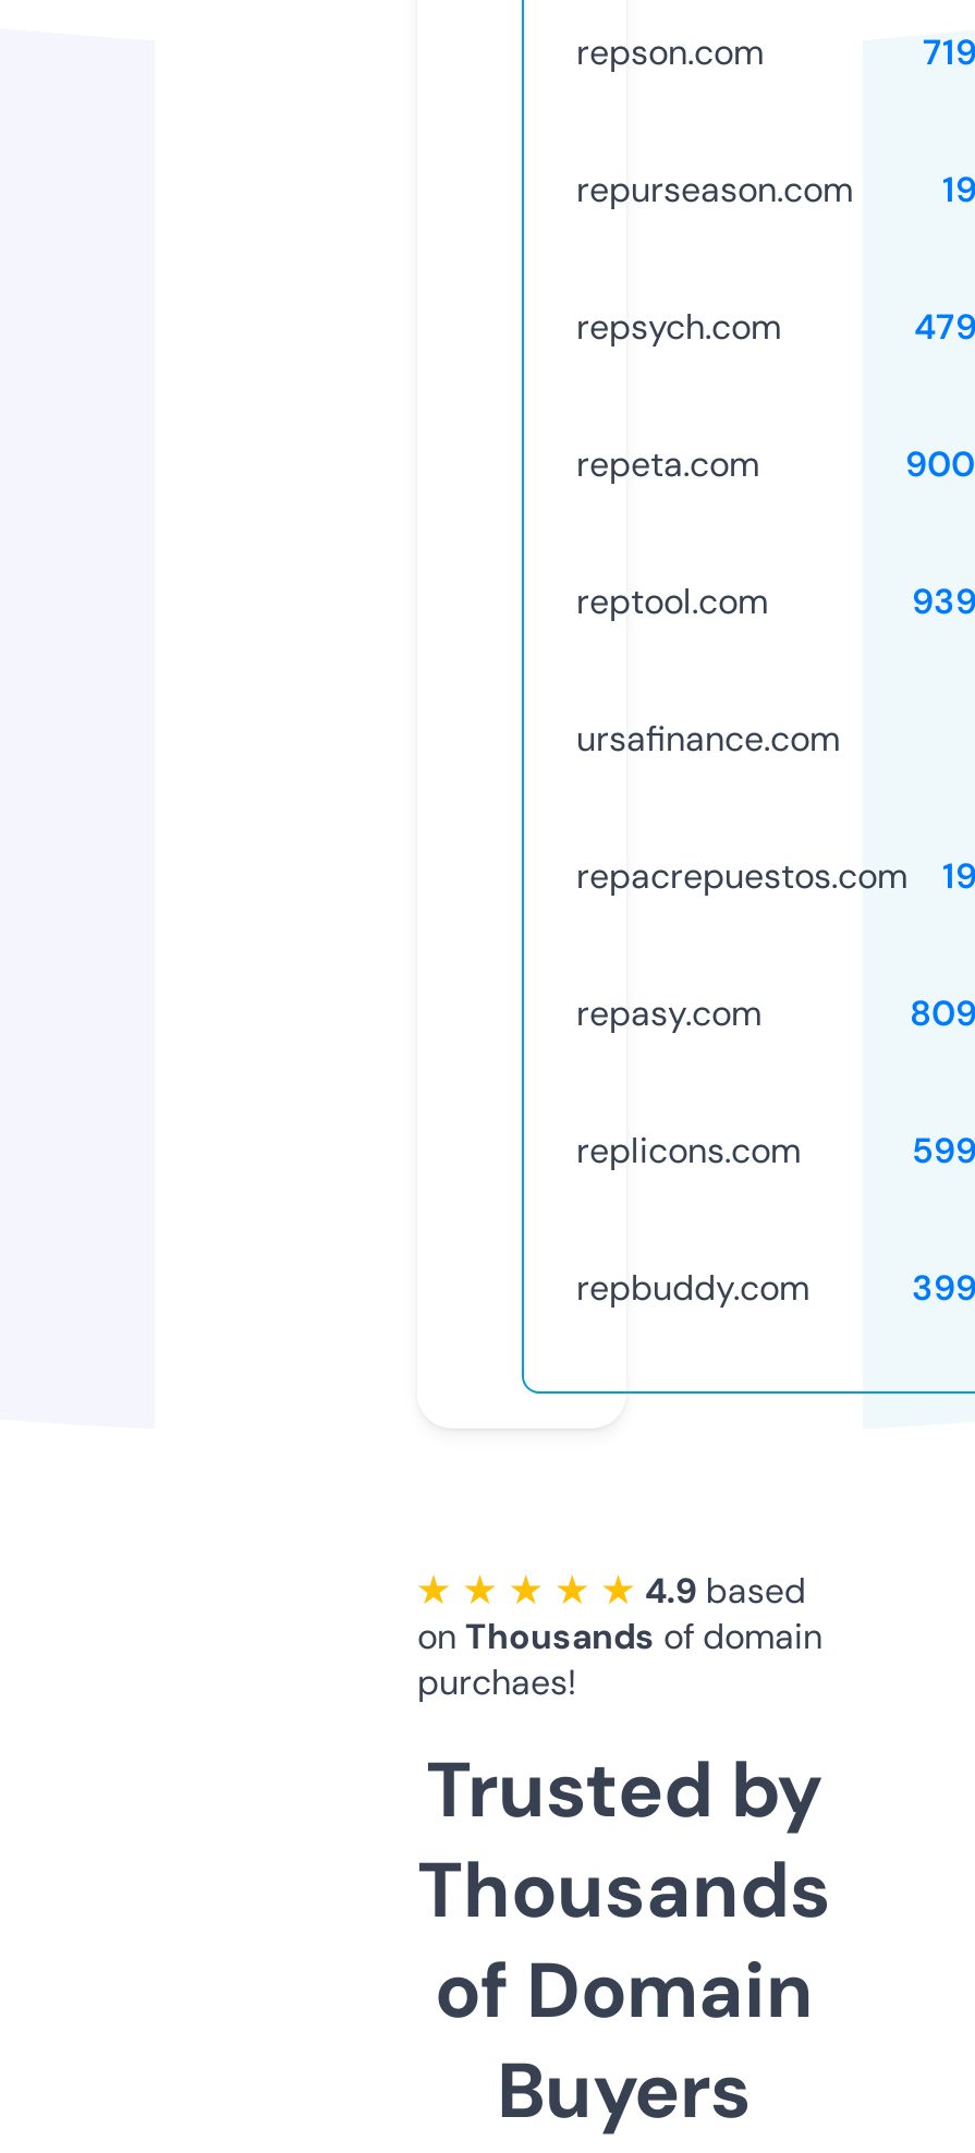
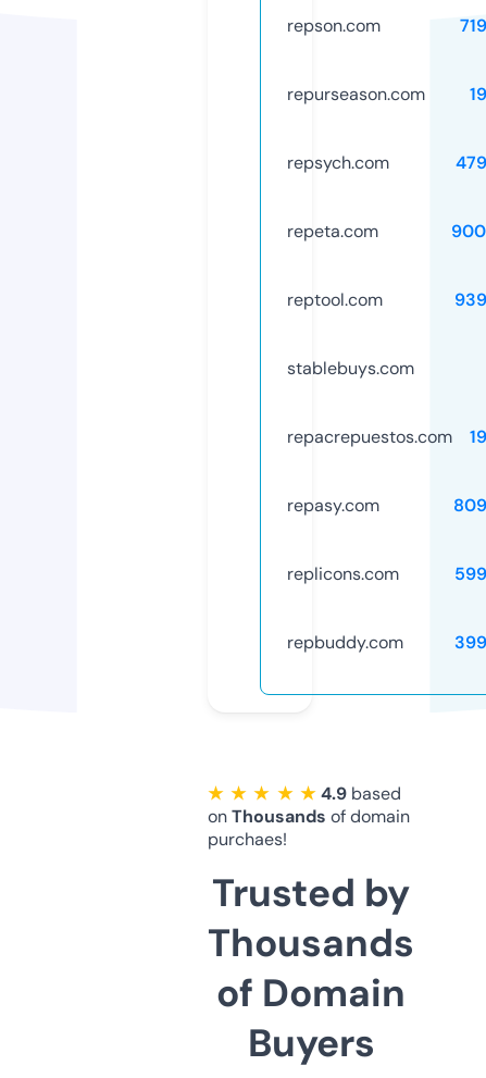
[576,715,840,761] ursafinance.com -> [287,357,414,379] stablebuys.com

